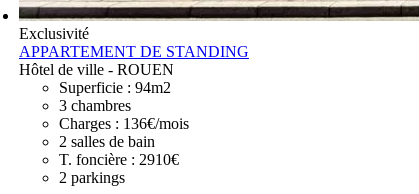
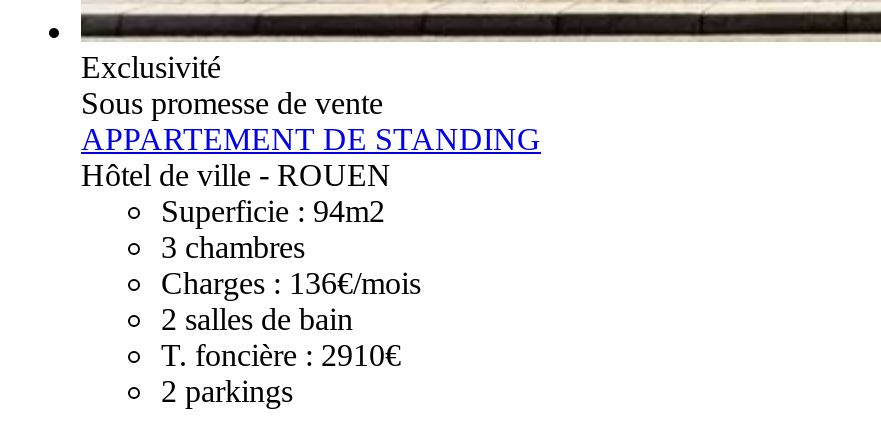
none -> [81,85,383,119] Sous promesse de vente

